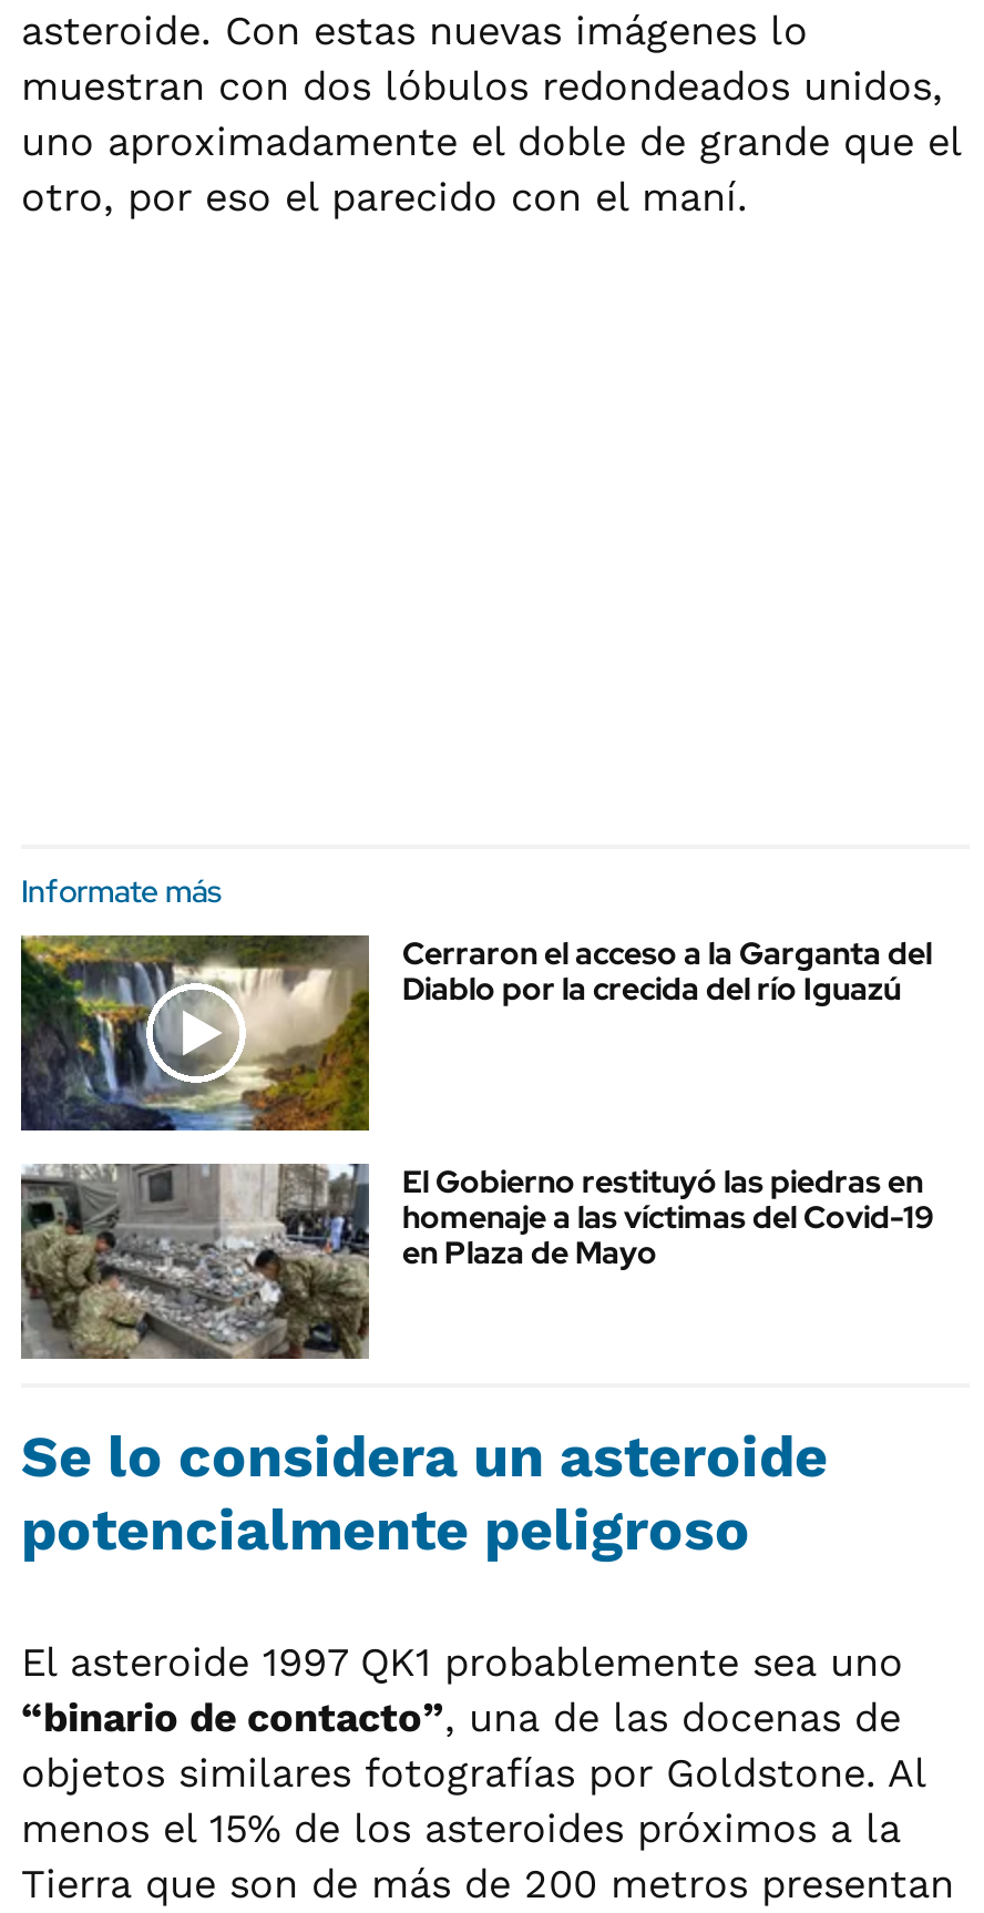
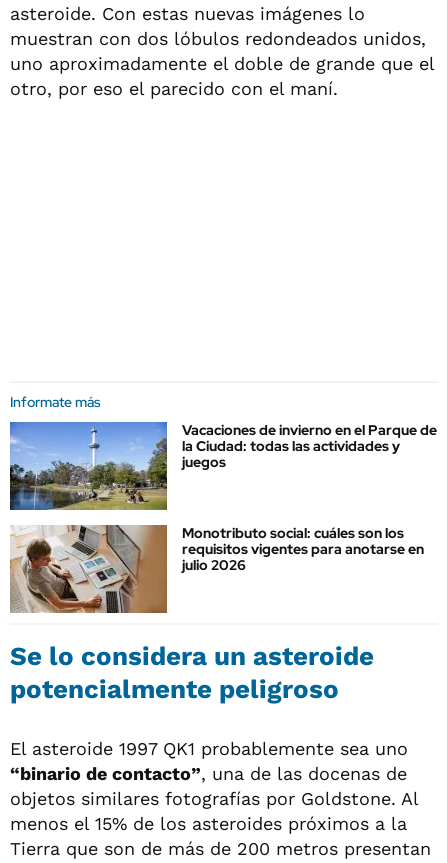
[19,933,932,1133] [image] | Cerraron el acceso a la Garganta del | Diablo por la crecida del río Iguazú -> [9,421,437,511] [image] | Vacaciones de invierno en el Parque de | la Ciudad: todas las actividades y | juegos
[19,1162,934,1361] [image] | El Gobierno restituyó las piedras en | homenaje a las víctimas del Covid-19 | en Plaza de Mayo -> [9,524,424,614] [image] | Monotributo social: cuáles son los | requisitos vigentes para anotarse en | julio 2026

